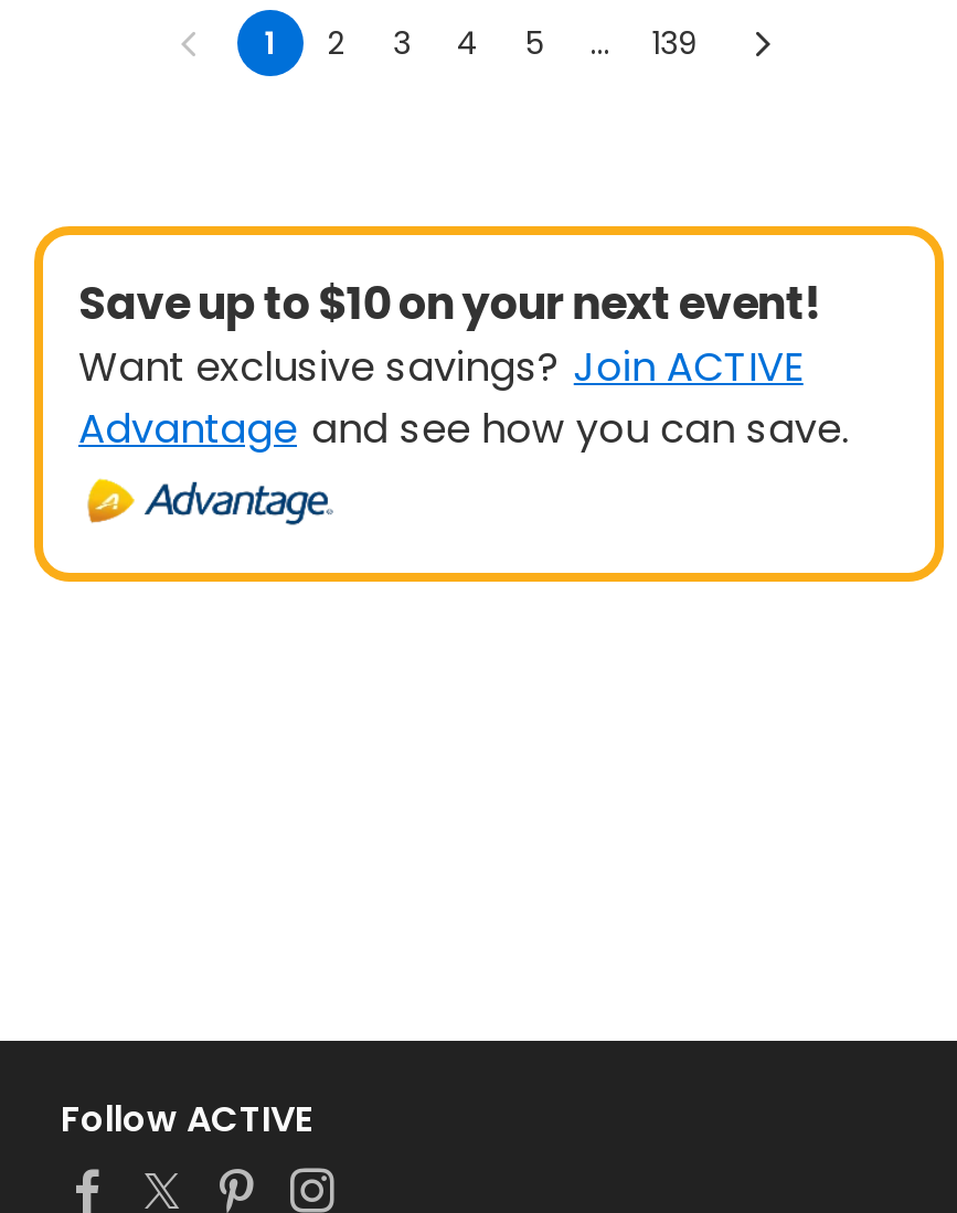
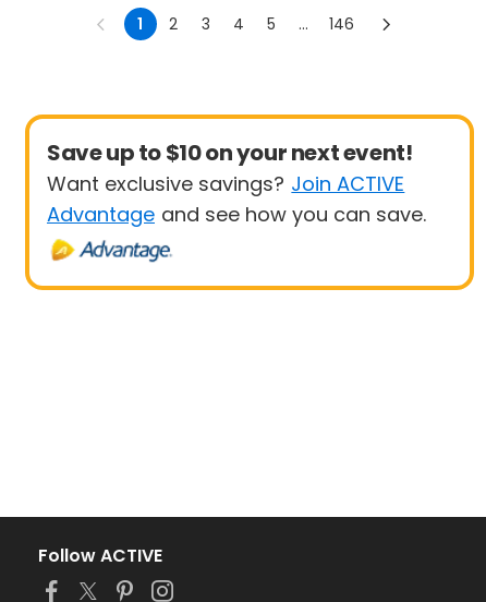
[651,21,698,65] 139 -> [329,13,354,35] 146

